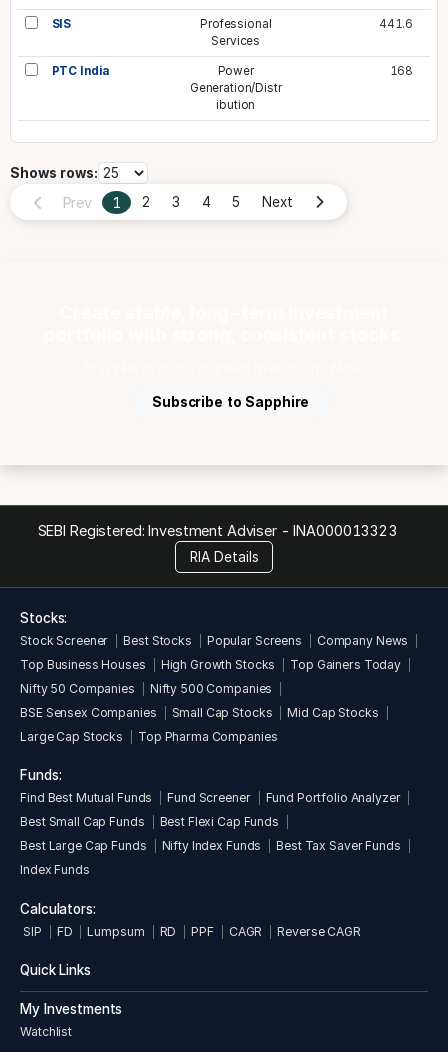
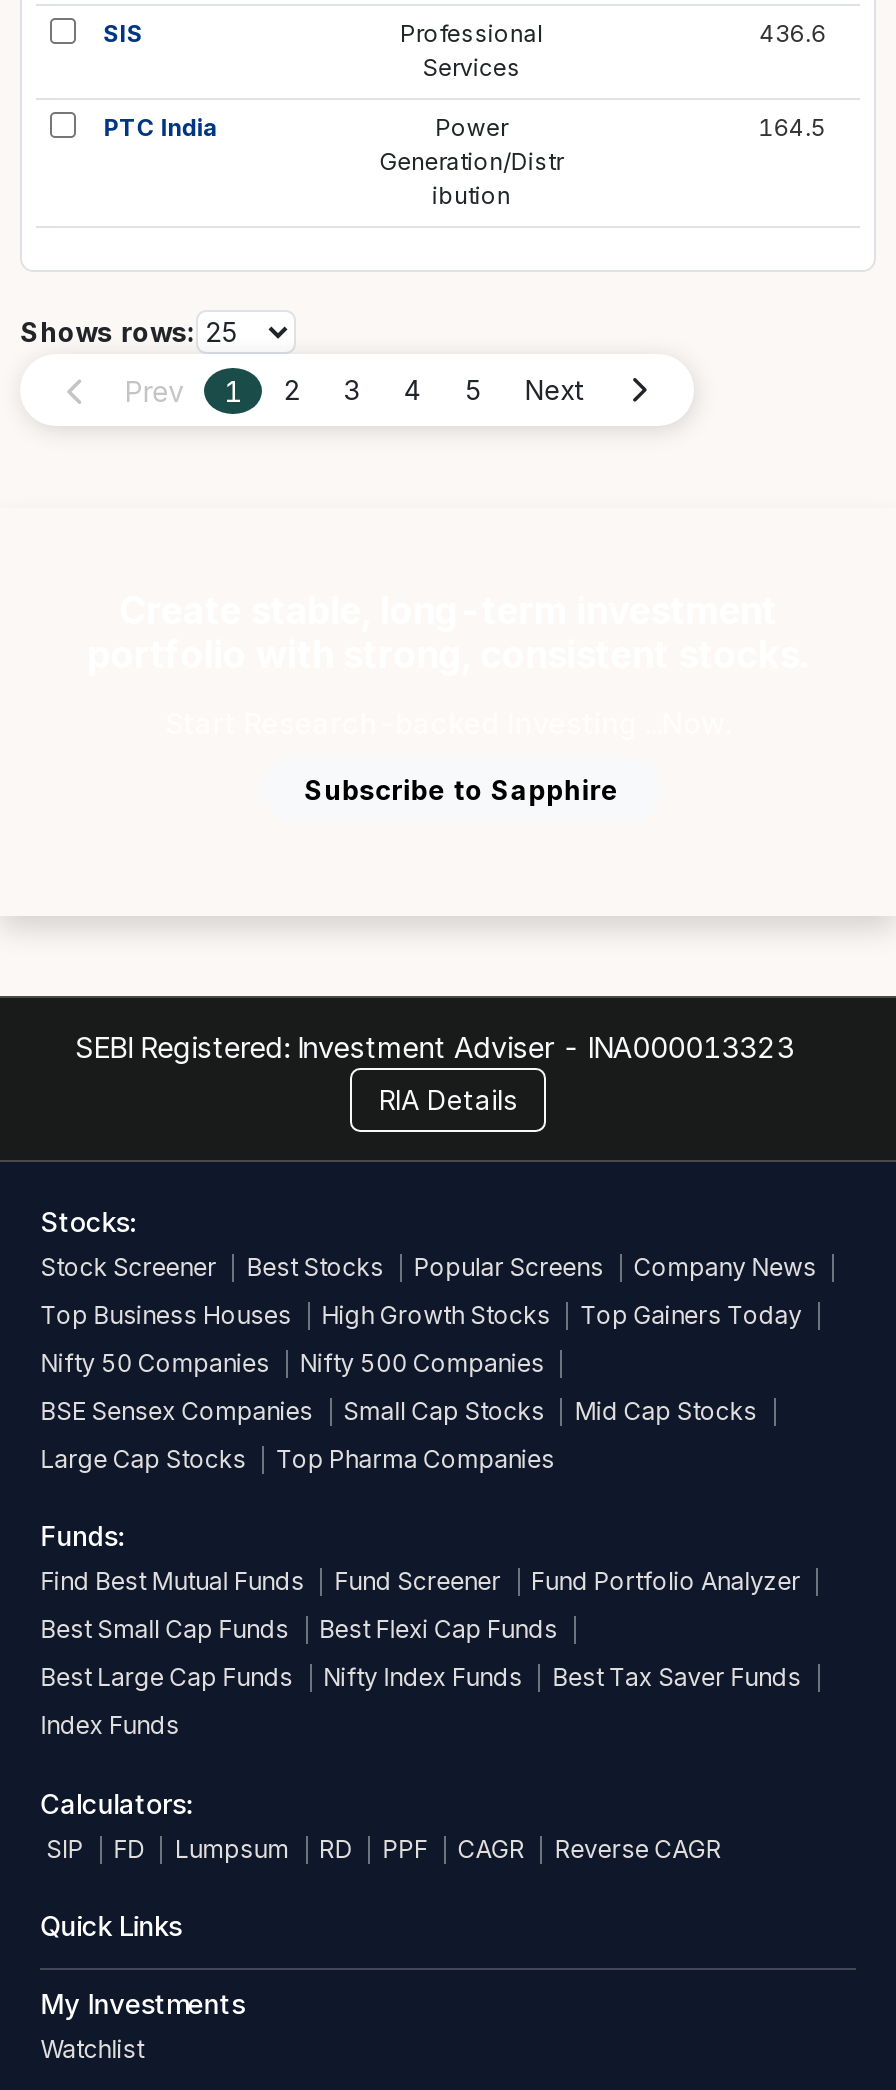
[379,17,413,31] 441.6 -> [760,21,826,49] 436.6
[389,64,413,78] 168 -> [758,115,826,143] 164.5

